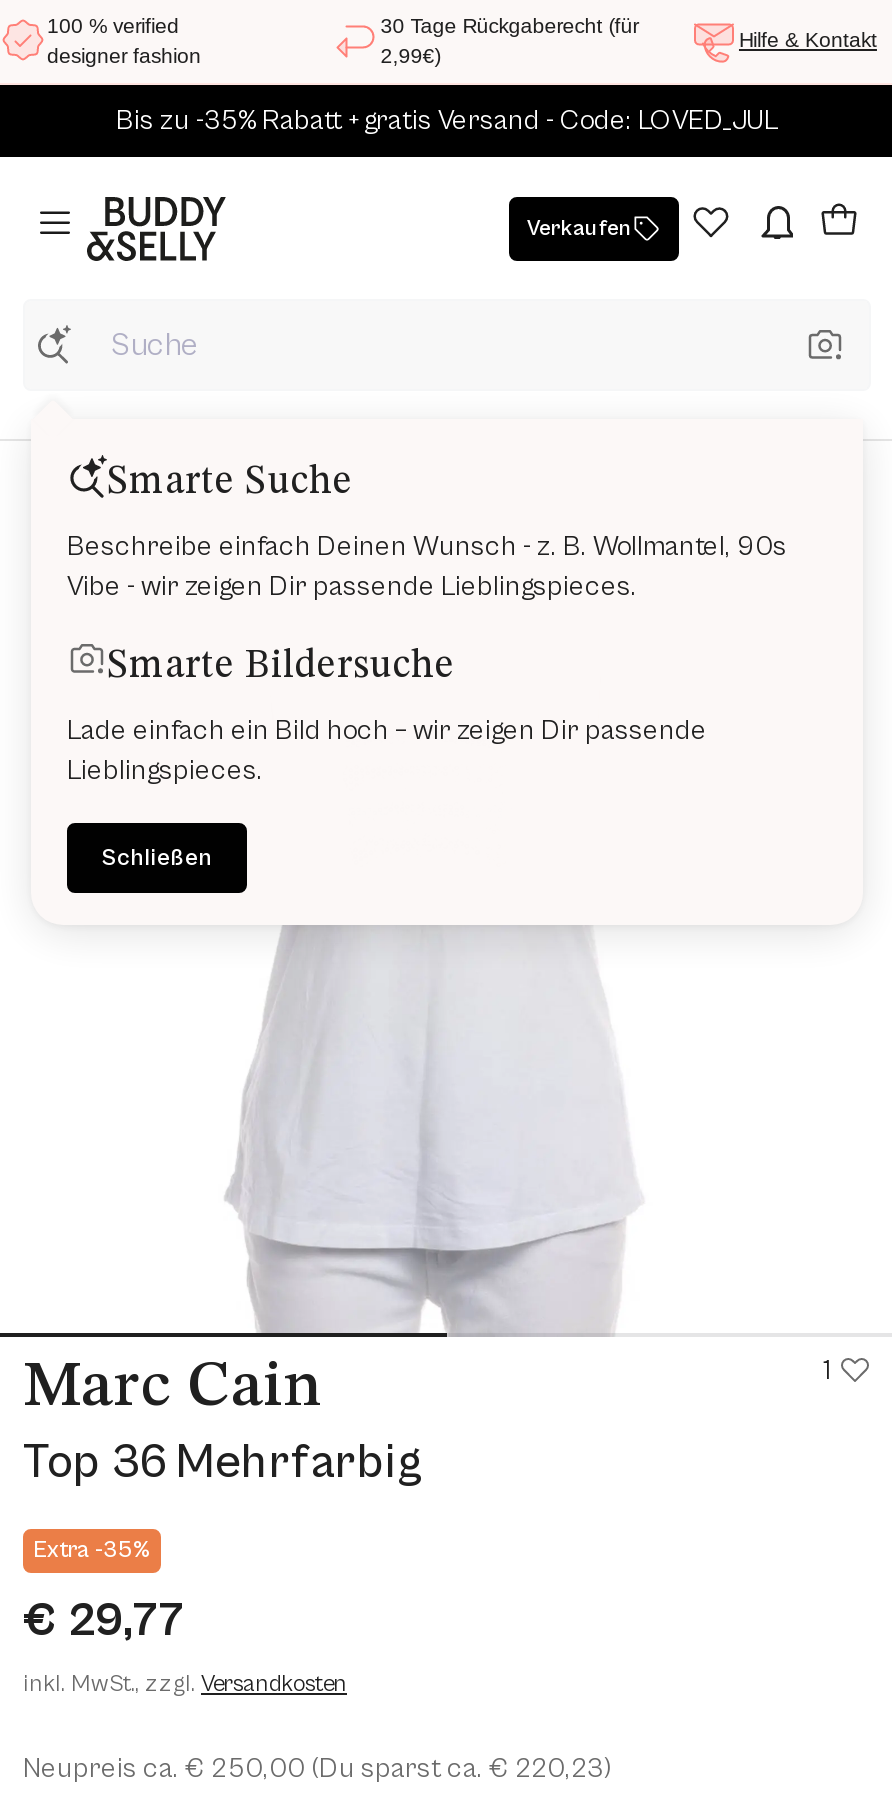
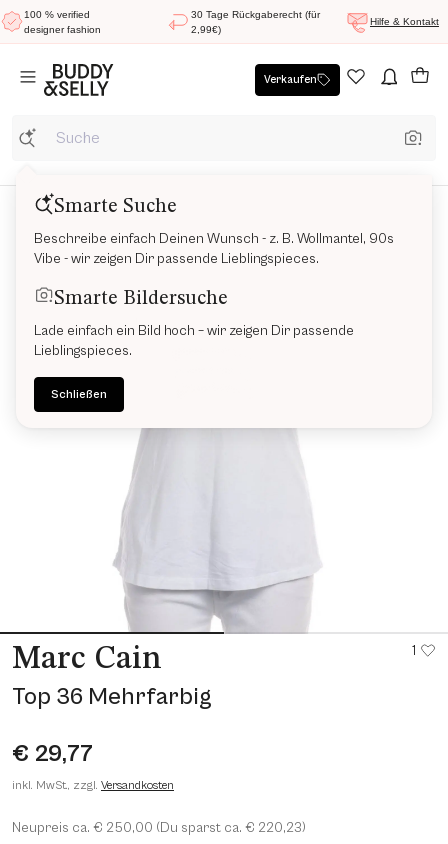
[116,105,778,137] Bis zu -35% Rabatt + gratis Versand - Code: LOVED_JUL -> none
[33,1537,151,1563] Extra -35% -> none

